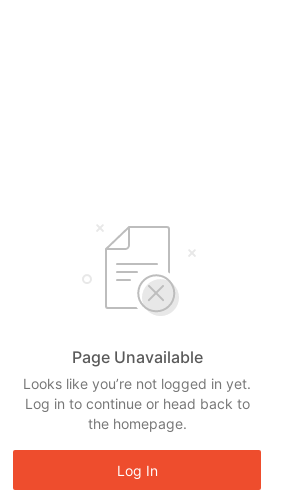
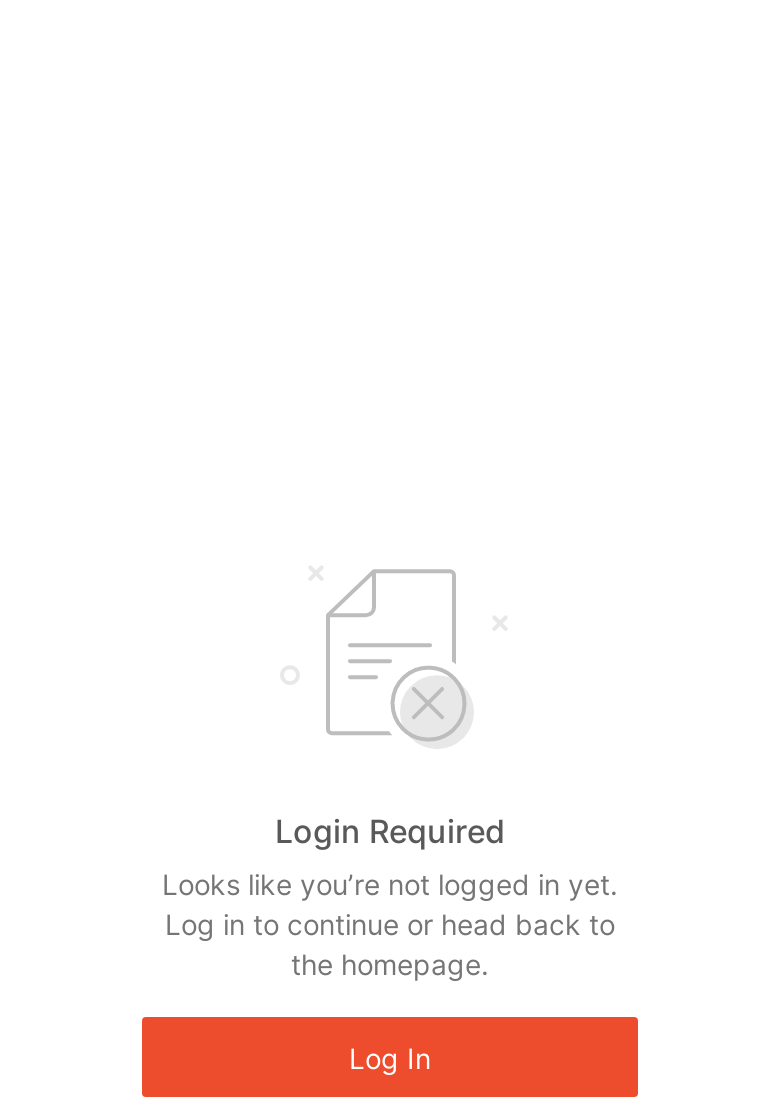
[71,347,202,367] Page Unavailable -> [275,811,505,851] Login Required

